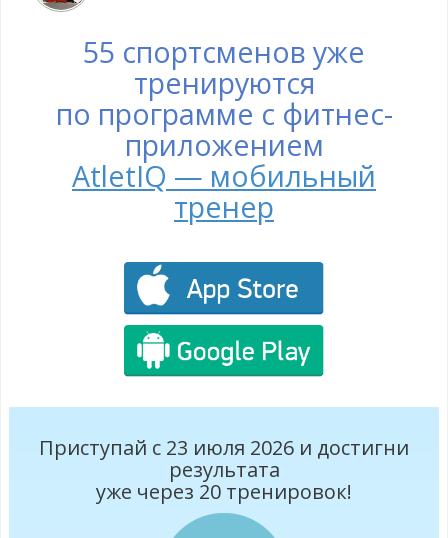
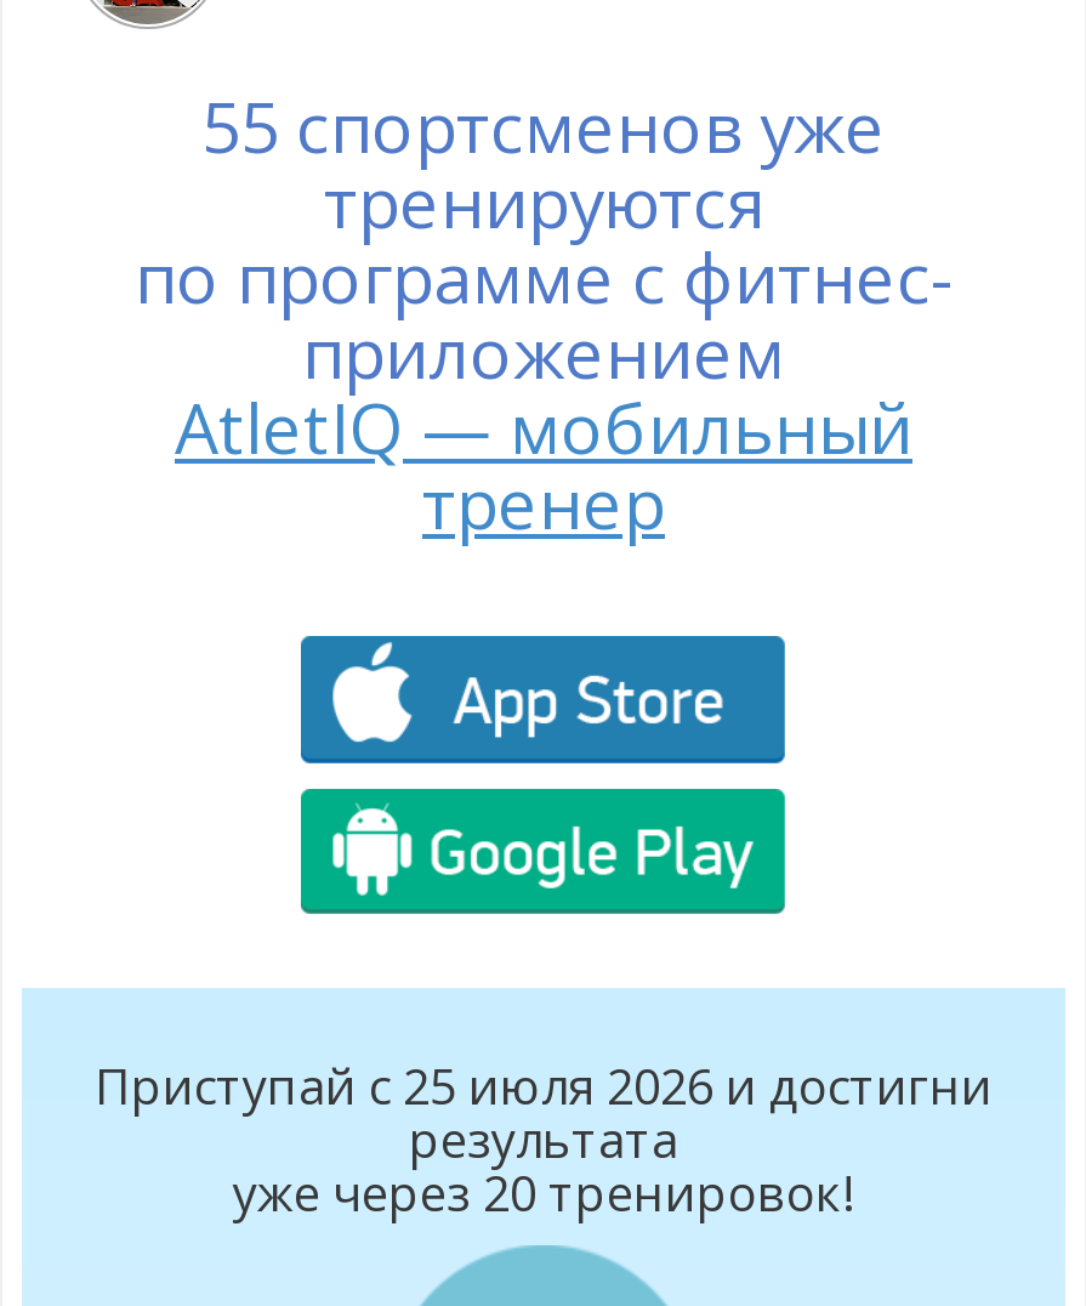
[39,434,409,461] Приступай с 23 июля 2026 и достигни -> [95,1054,993,1120] Приступай с 25 июля 2026 и достигни

